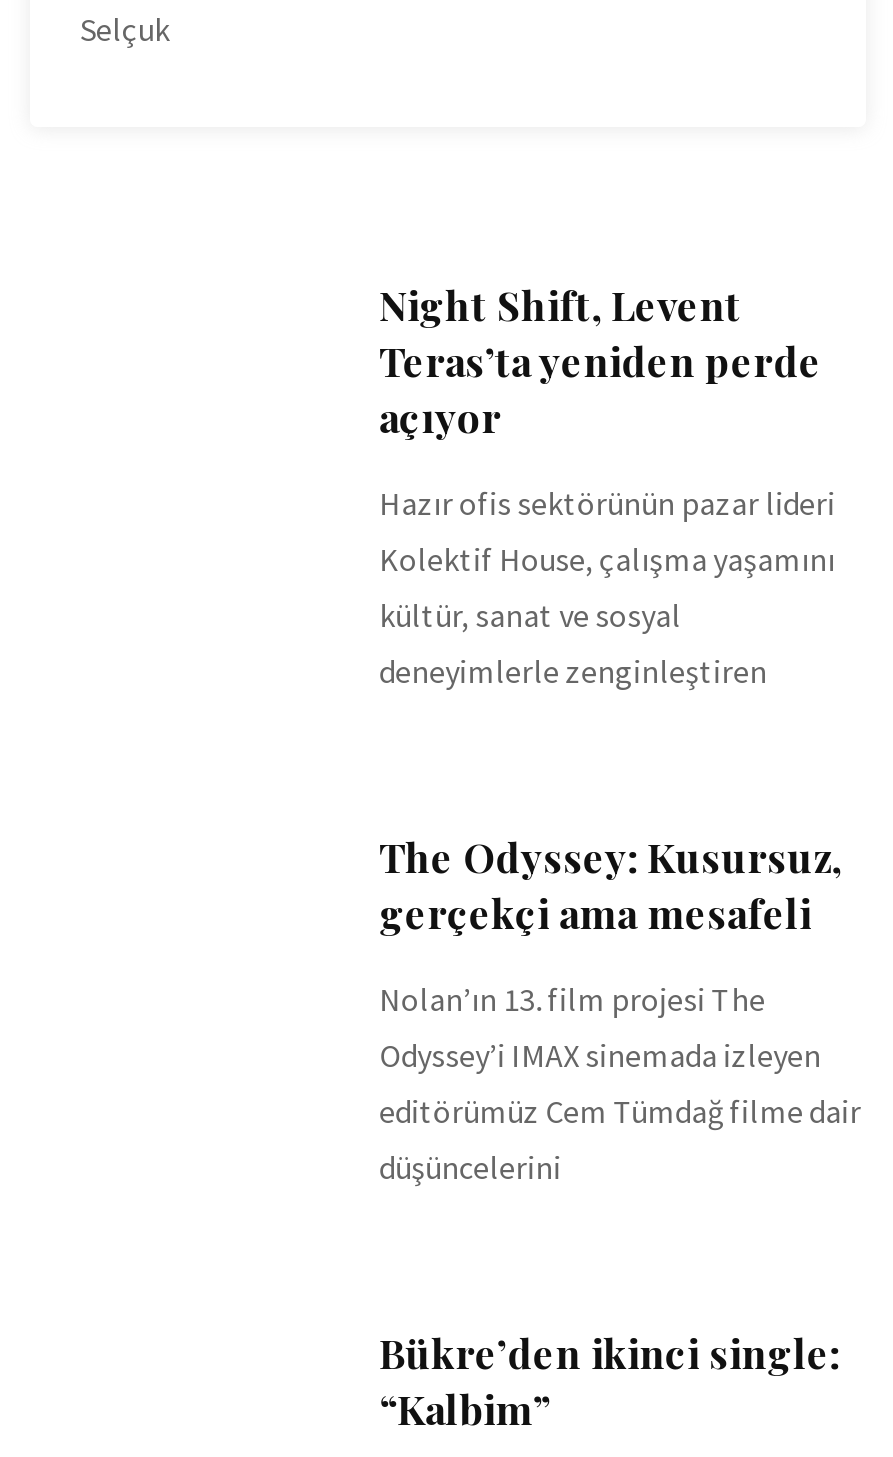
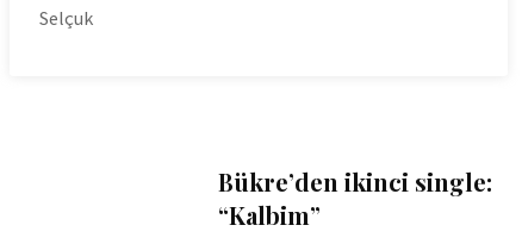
[379,277,835,691] Night Shift, Levent | Teras’ta yeniden perde | açıyor | Hazır ofis sektörünün pazar lideri | Kolektif House, çalışma yaşamını | kültür, sanat ve sosyal | deneyimlerle zenginleştiren -> none
[379,829,861,1187] The Odyssey: Kusursuz, | gerçekçi ama mesafeli | Nolan’ın 13. film projesi The | Odyssey’i IMAX sinemada izleyen | editörümüz Cem Tümdağ filme dair | düşüncelerini -> none

